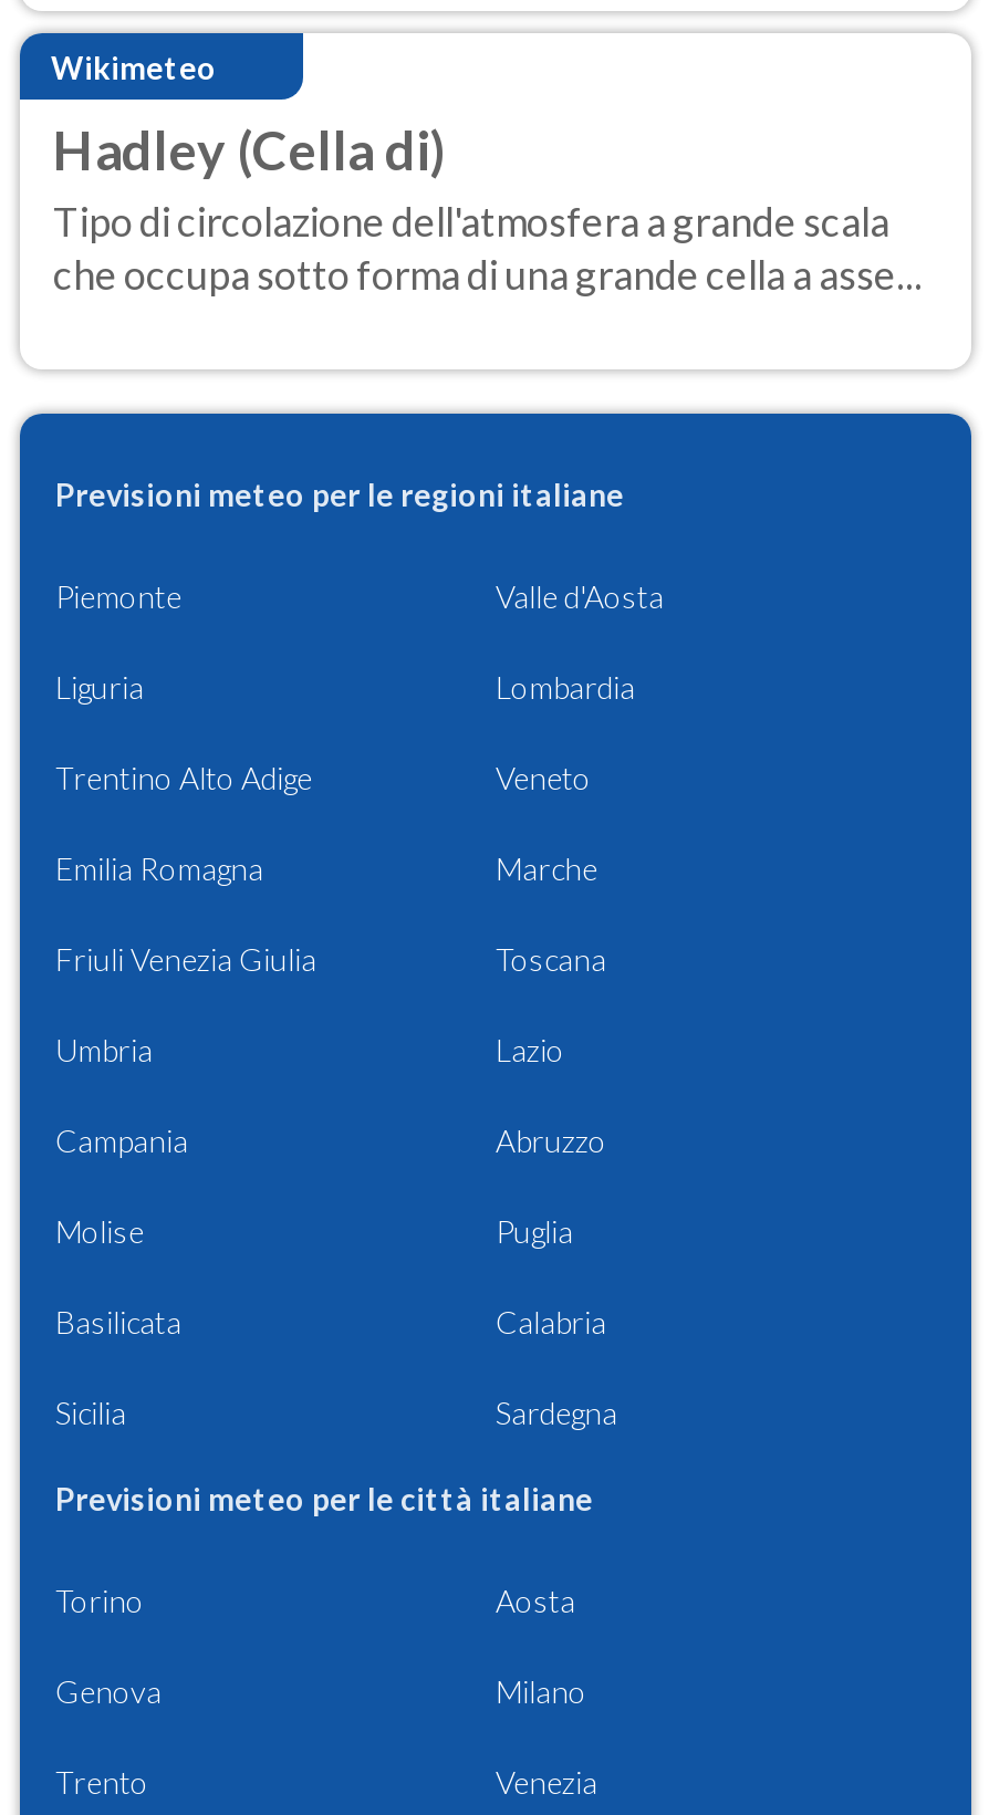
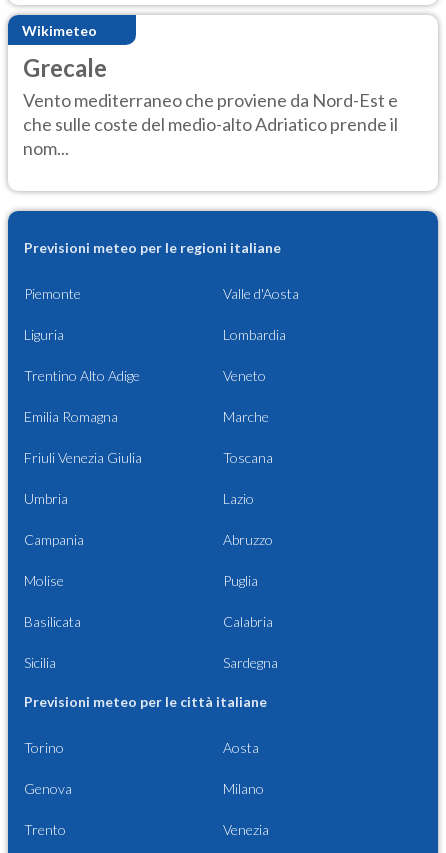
[53,118,923,299] Hadley (Cella di) | Tipo di circolazione dell'atmosfera a grande scala | che occupa sotto forma di una grande cella a asse... -> [23,53,398,159] Grecale | Vento mediterraneo che proviene da Nord-Est e | che sulle coste del medio-alto Adriatico prende il | nom...

